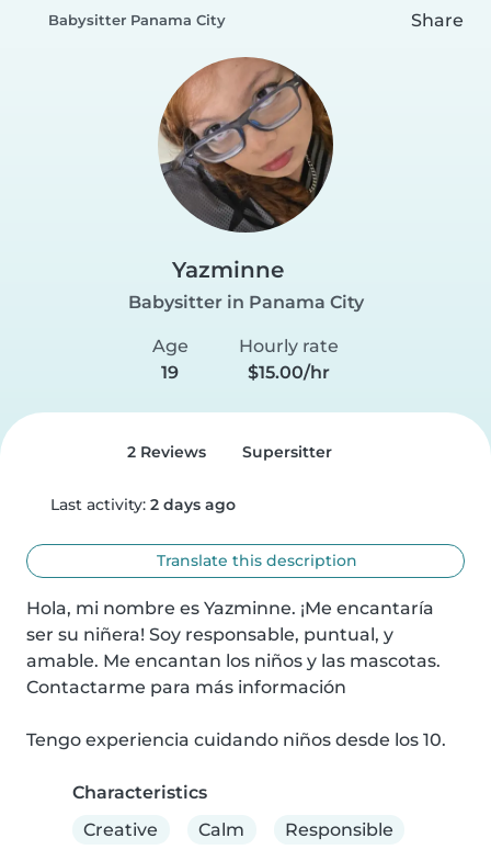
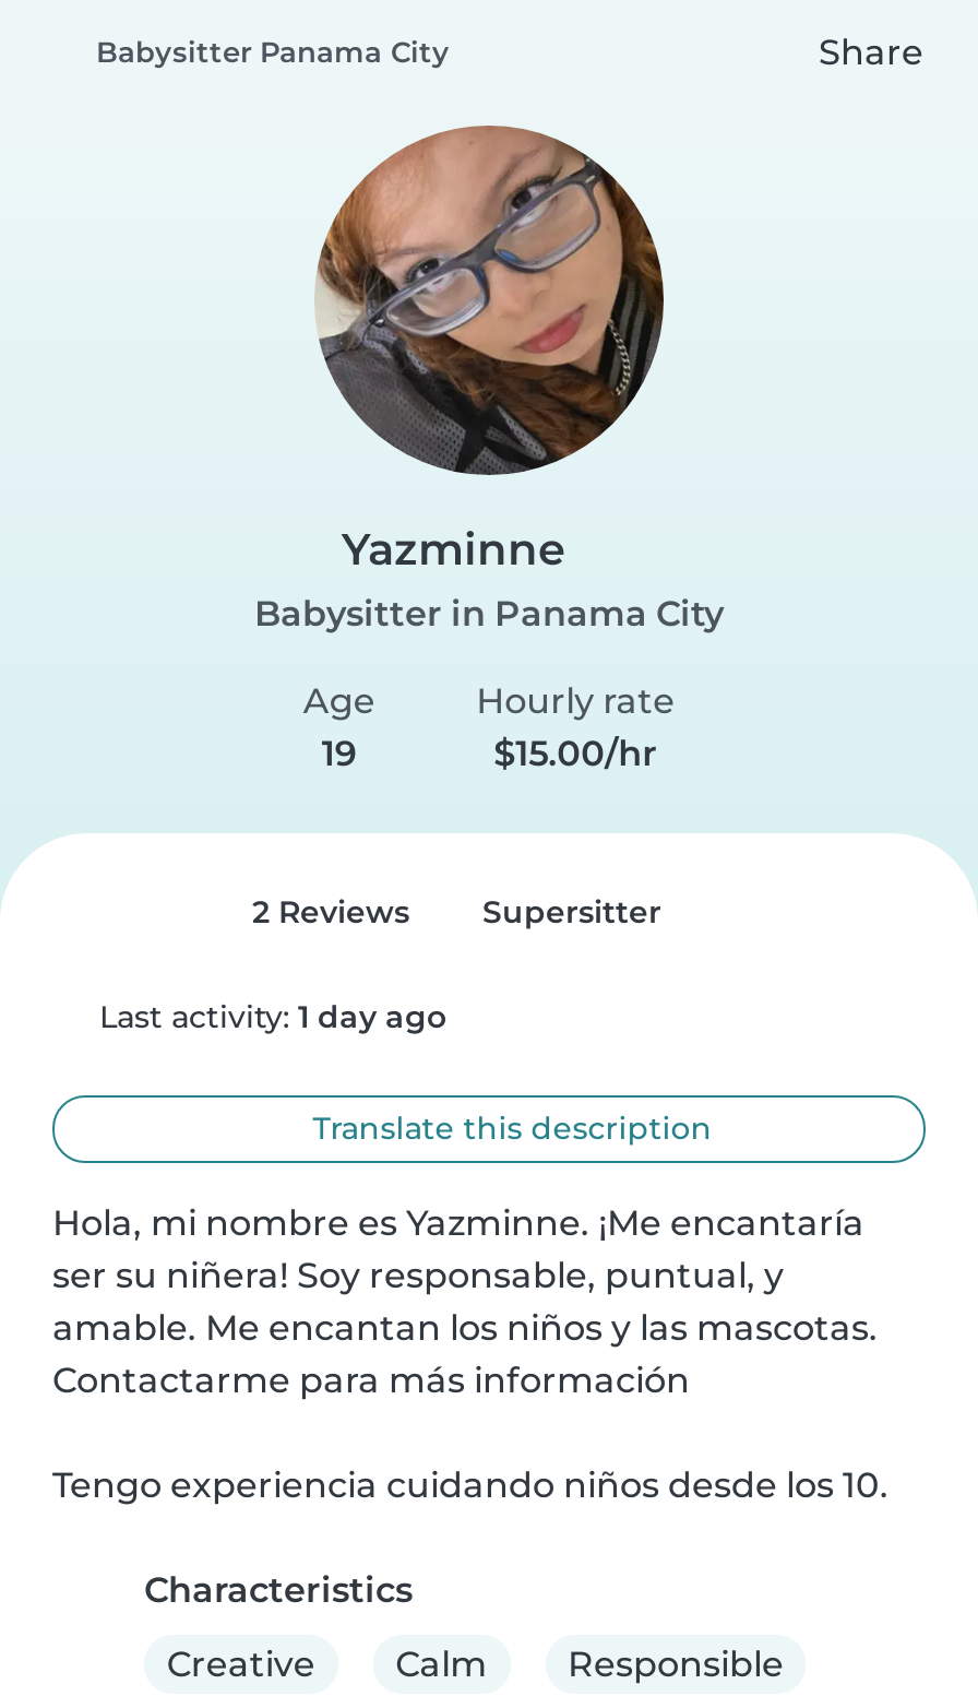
[45,495,235,514] Last activity: 2 days ago -> [91,997,446,1036] Last activity: 1 day ago

